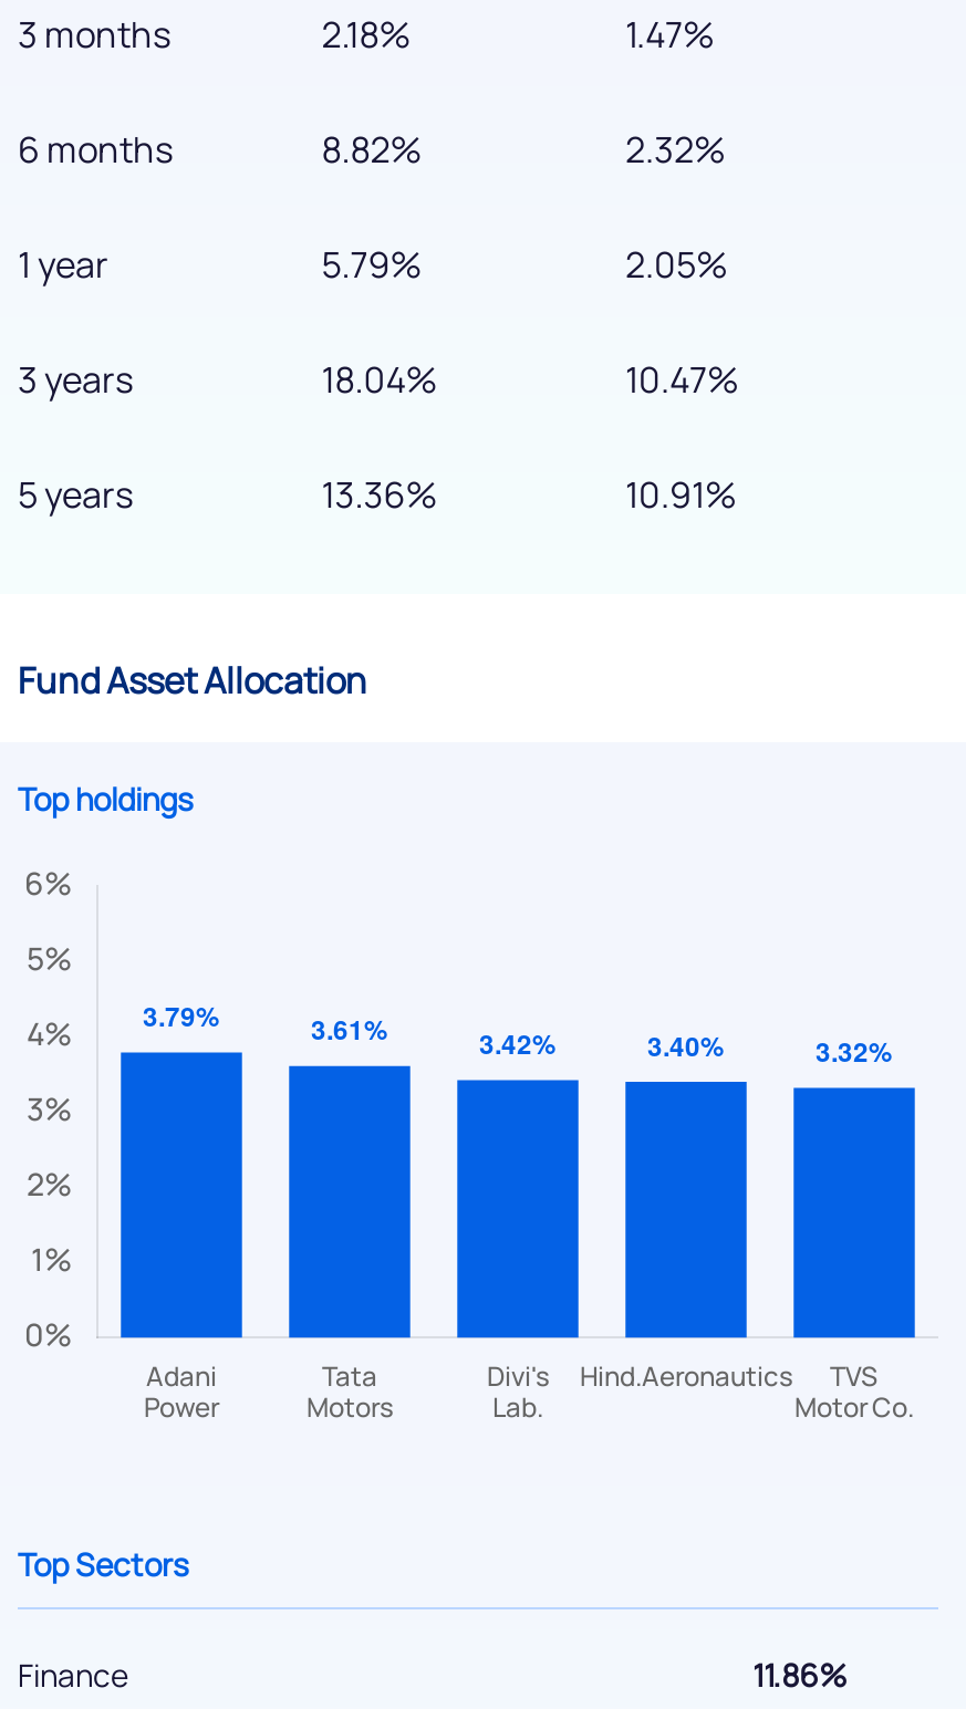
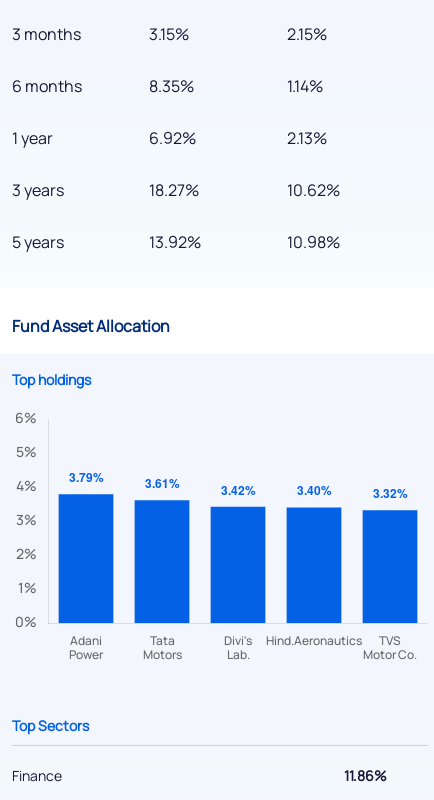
[322,10,410,59] 2.18% -> [149,23,189,45] 3.15%
[625,10,714,59] 1.47% -> [286,23,326,45] 2.15%
[322,125,421,174] 8.82% -> [149,75,194,97] 8.35%
[625,125,725,174] 2.32% -> [286,75,322,97] 1.14%
[322,240,421,289] 5.79% -> [149,127,196,149] 6.92%
[625,240,727,289] 2.05% -> [286,127,326,149] 2.13%
[322,355,437,404] 18.04% -> [149,179,199,201] 18.27%
[625,355,738,404] 10.47% -> [286,179,339,201] 10.62%
[322,470,437,519] 13.36% -> [149,231,201,253] 13.92%
[625,470,736,519] 10.91% -> [286,231,339,253] 10.98%

